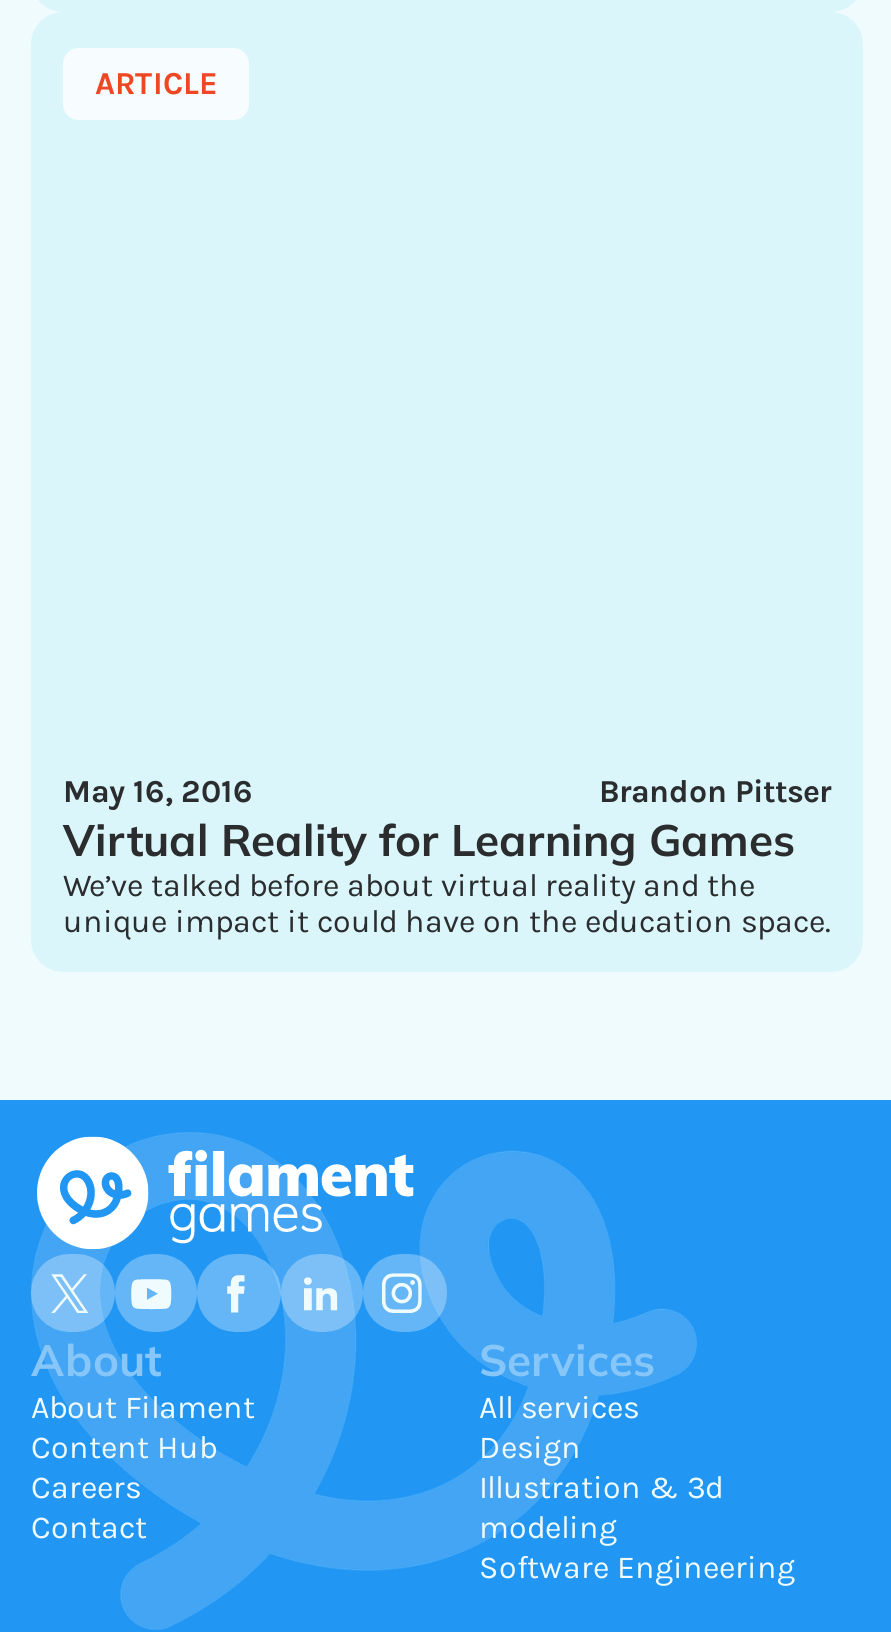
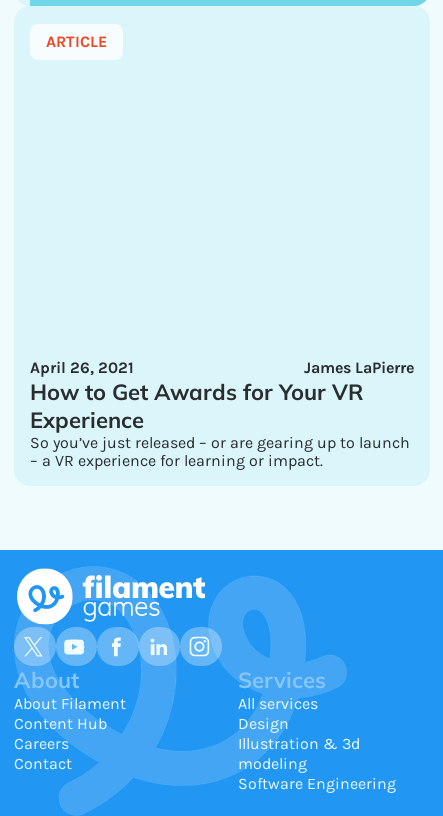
[63,772,831,940] Brandon Pittser | May 16, 2016 | Virtual Reality for Learning Games | We’ve talked before about virtual reality and the | unique impact it could have on the education space. -> [30,358,414,470] James LaPierre | April 26, 2021 | How to Get Awards for Your VR | Experience | So you’ve just released – or are gearing up to launch | – a VR experience for learning or impact.

